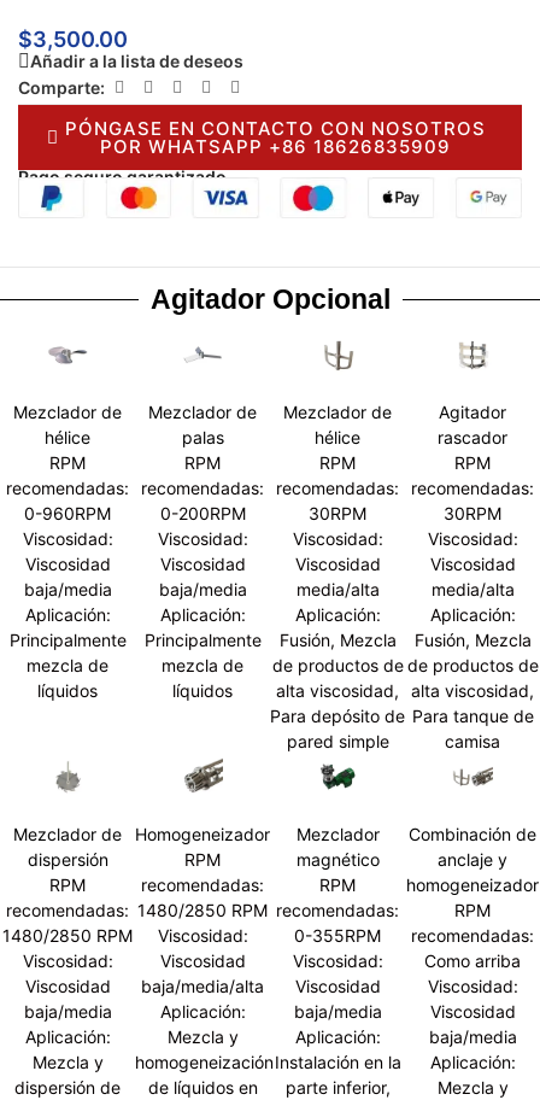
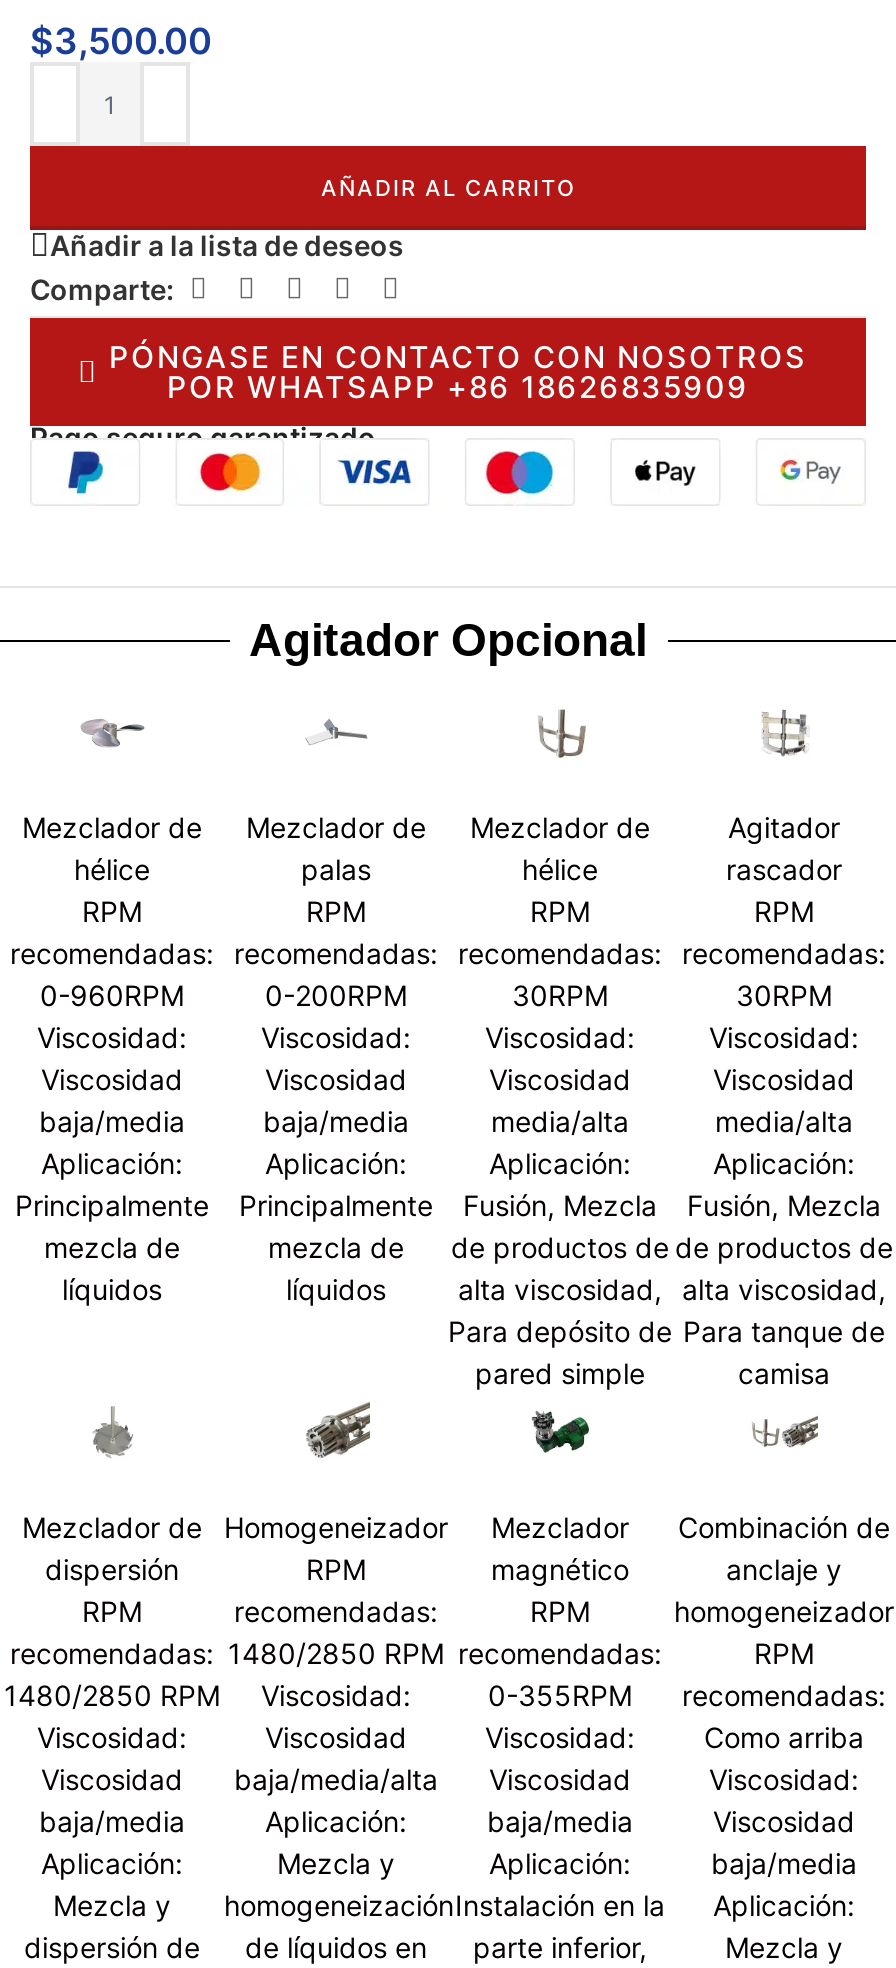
none -> [321,174,575,202] AÑADIR AL CARRITO

